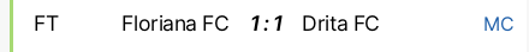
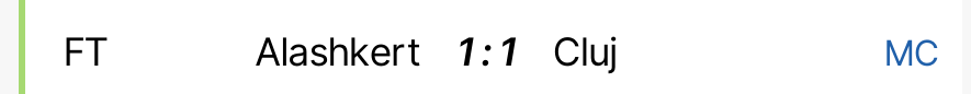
[122,11,229,35] Floriana FC -> [255,28,419,74] Alashkert
[302,11,380,35] Drita FC -> [553,28,617,74] Cluj

